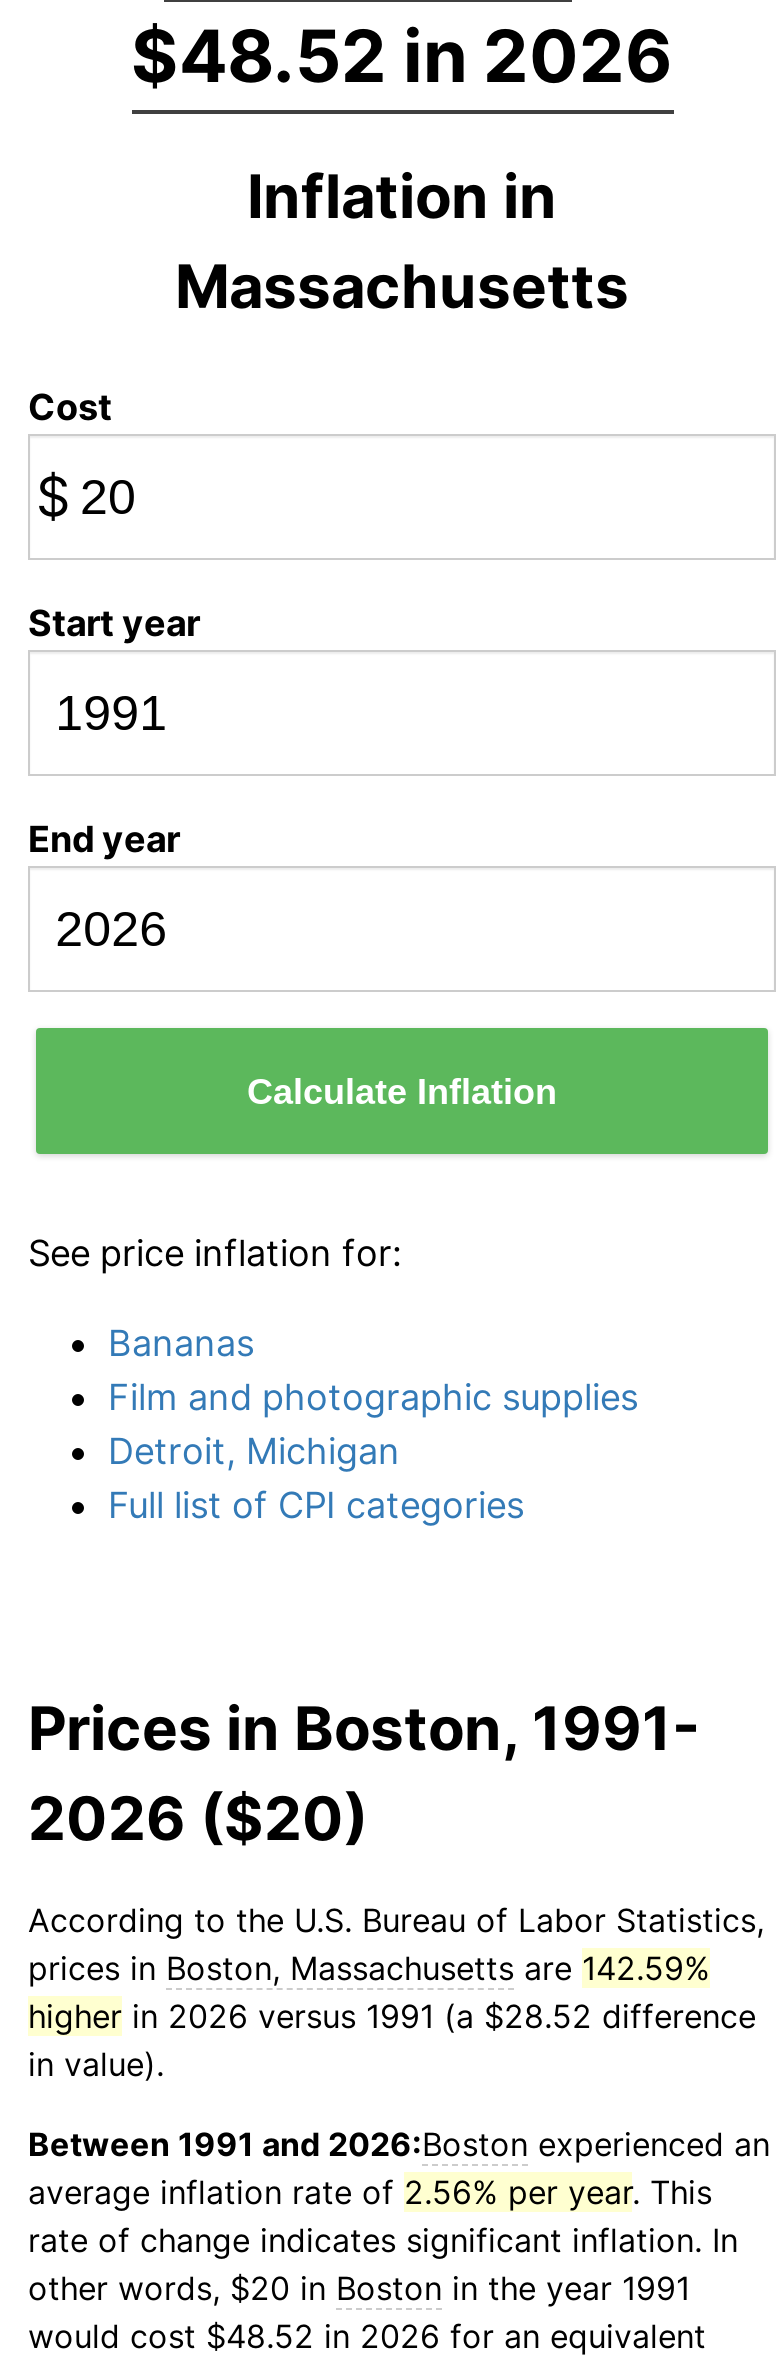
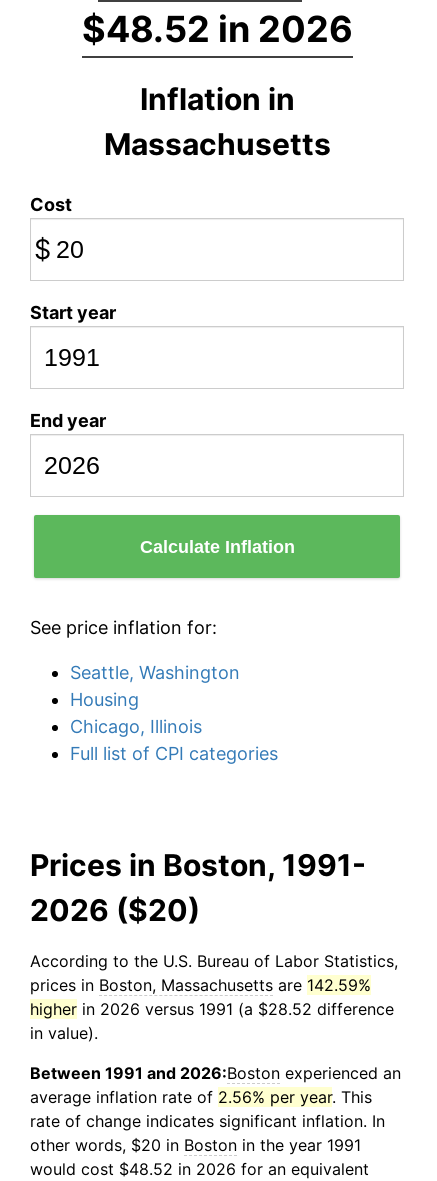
[108,1322,638,1472] Bananas | Film and photographic supplies | Detroit, Michigan -> [70,662,240,737] Seattle, Washington | Housing | Chicago, Illinois

